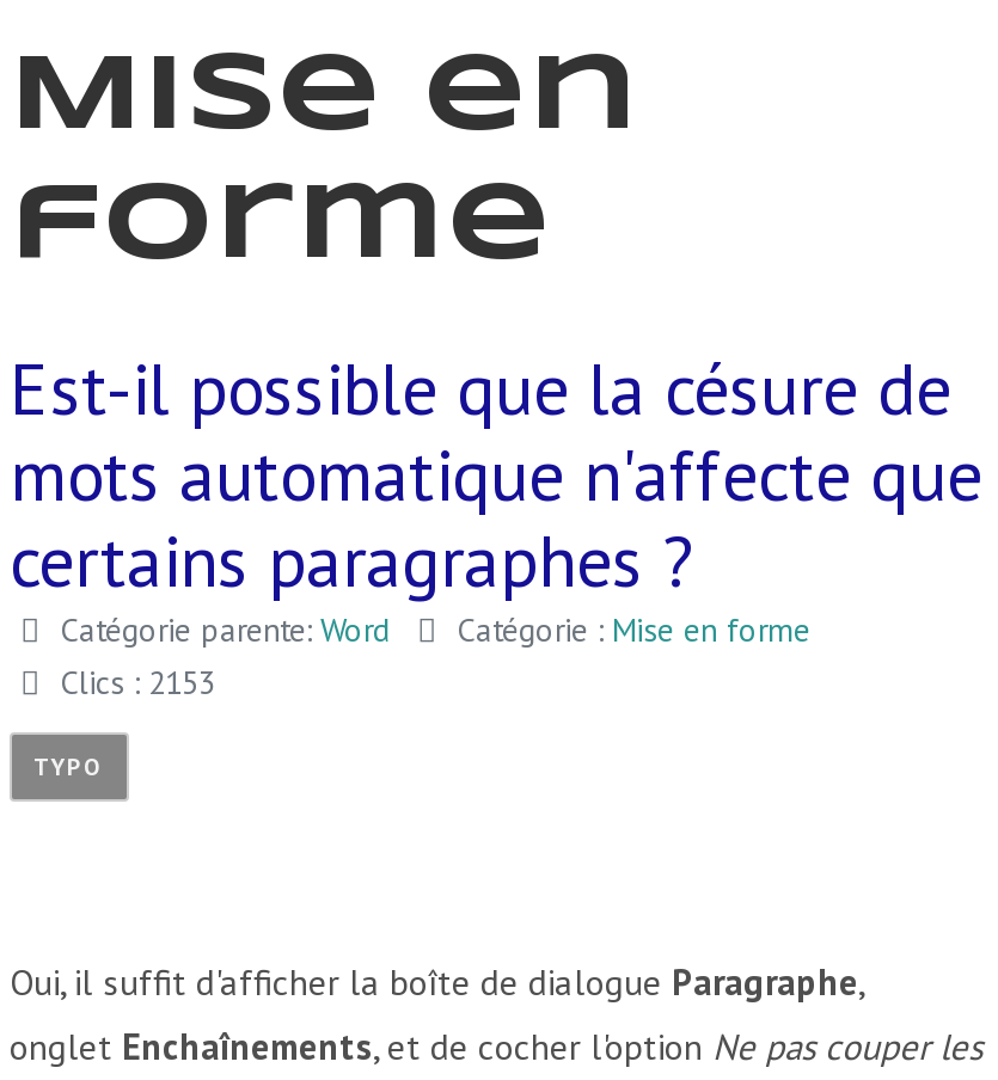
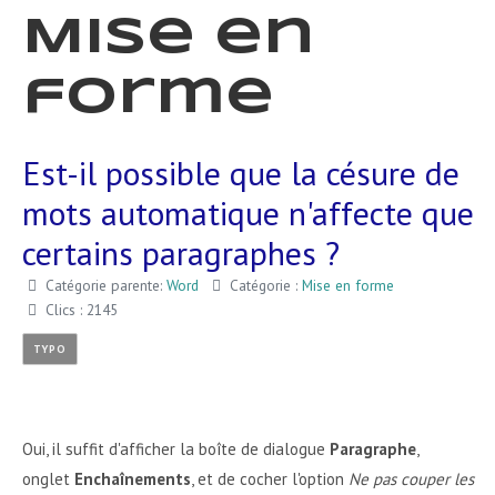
[60,661,215,704] Clics : 2153 -> [46,300,118,320] Clics : 2145

